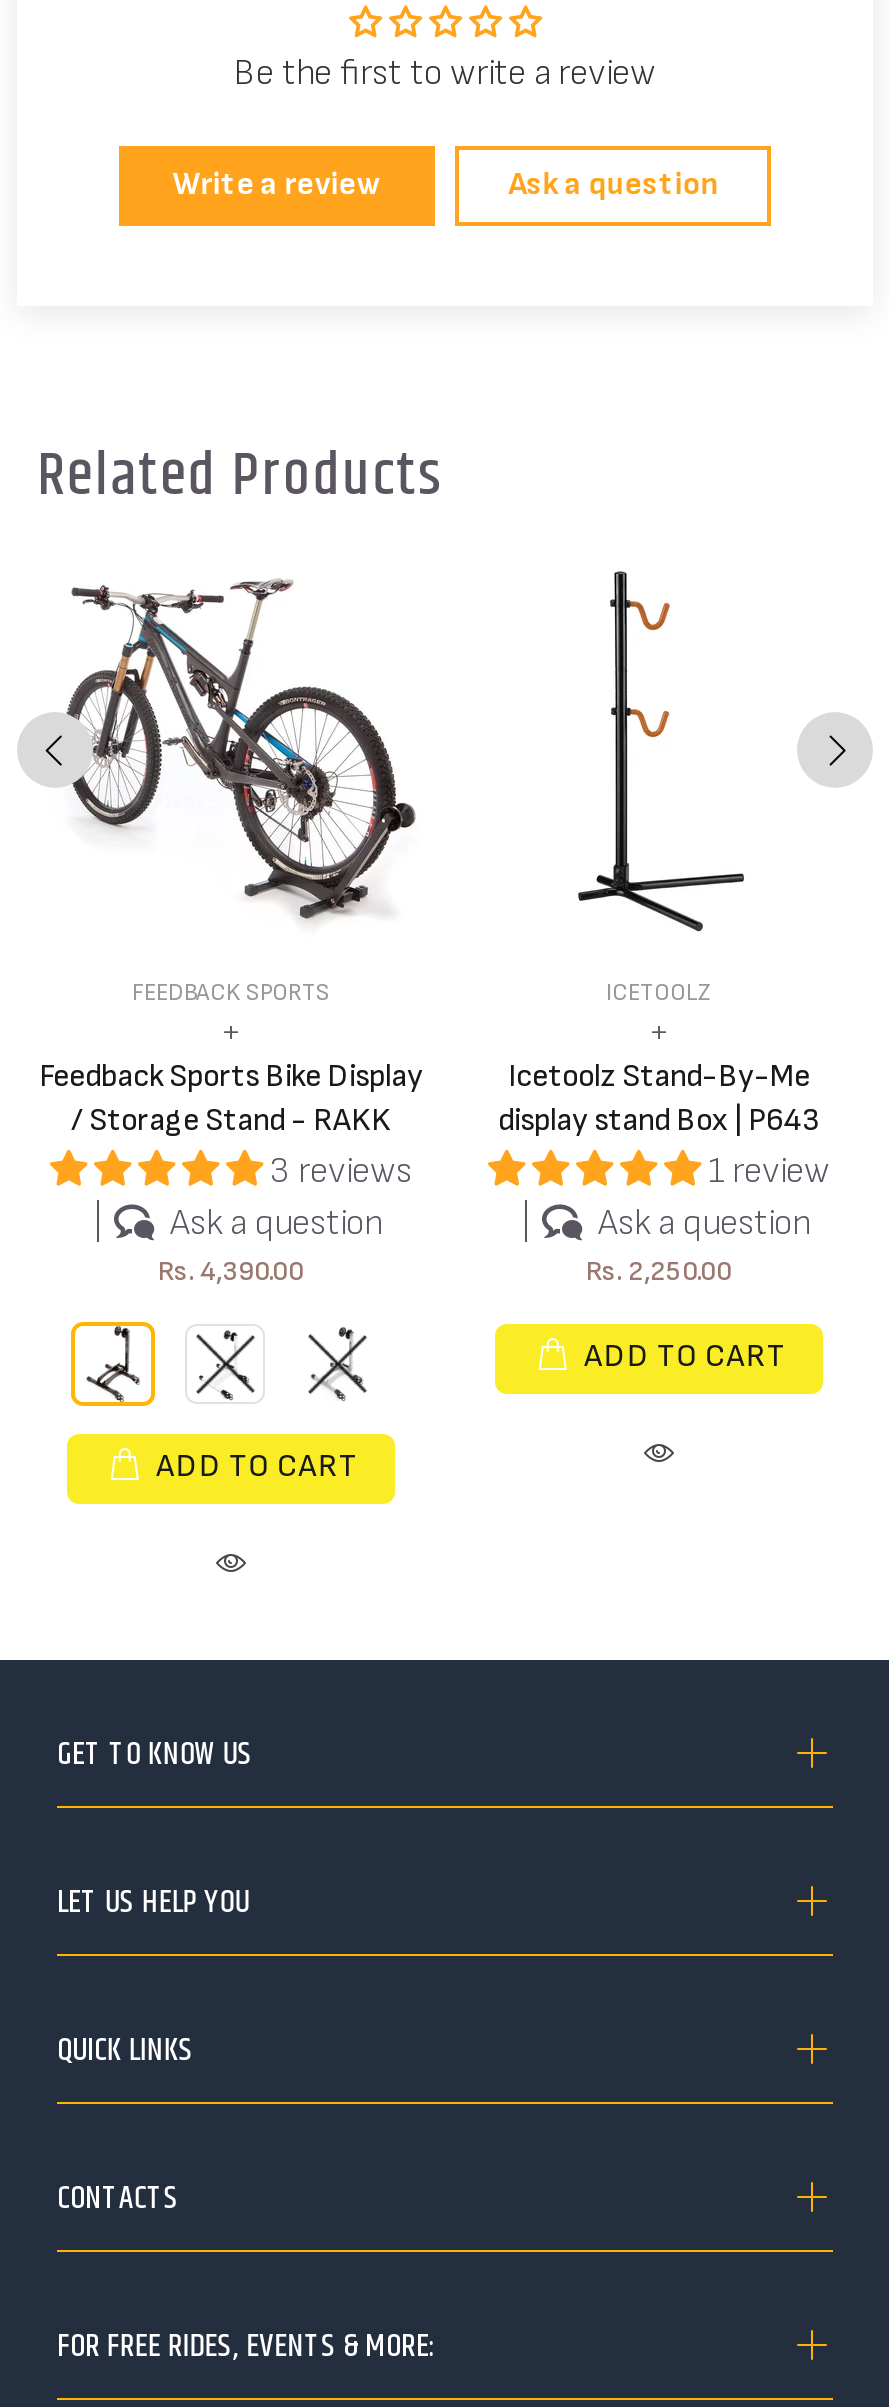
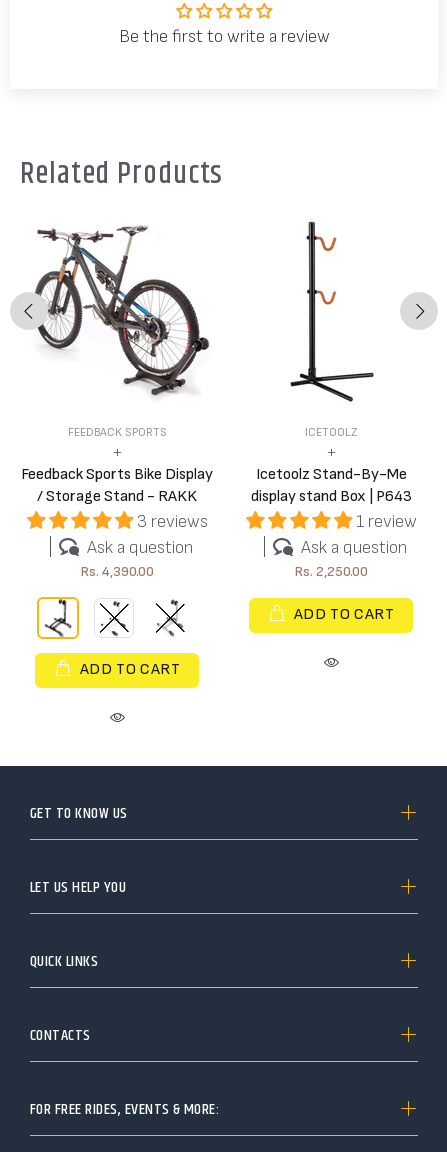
[173,165,718,203] Write a review | Ask a question -> none

